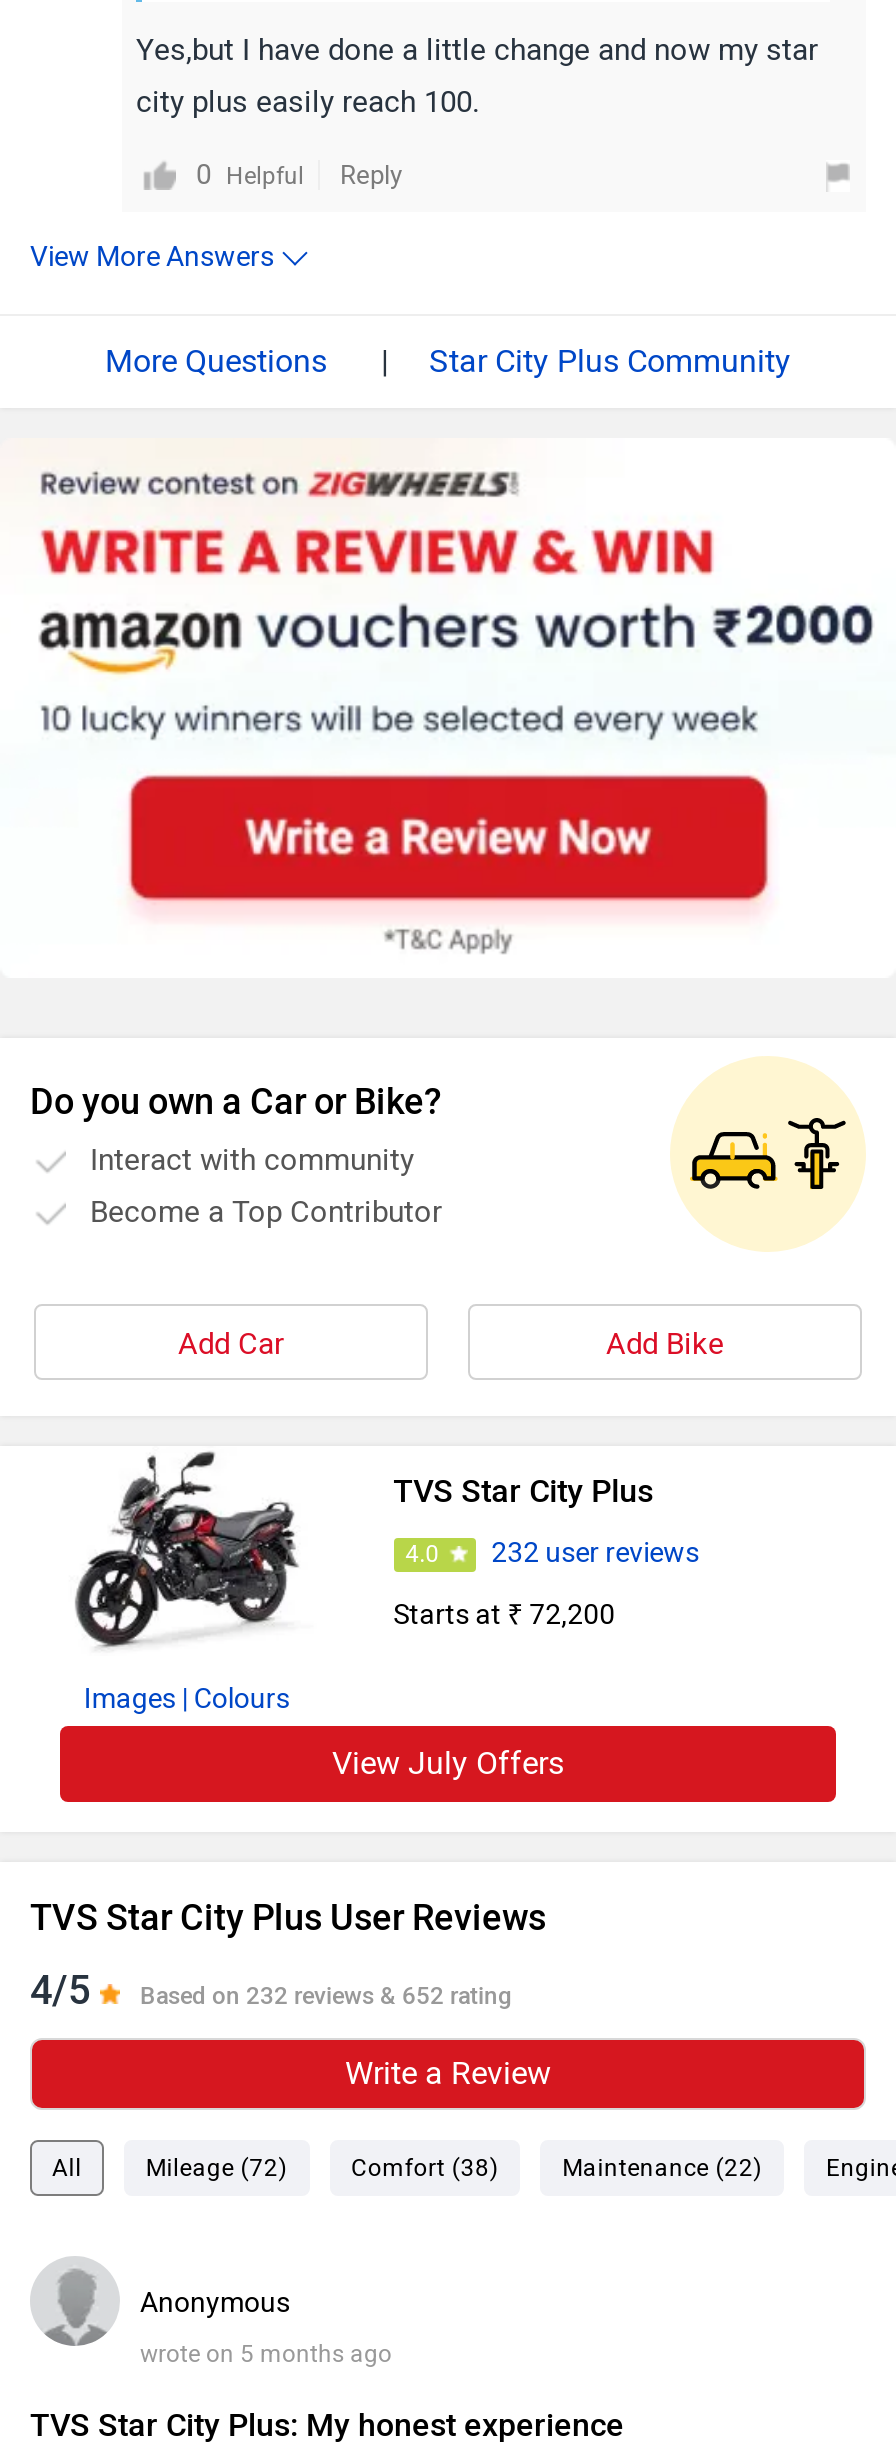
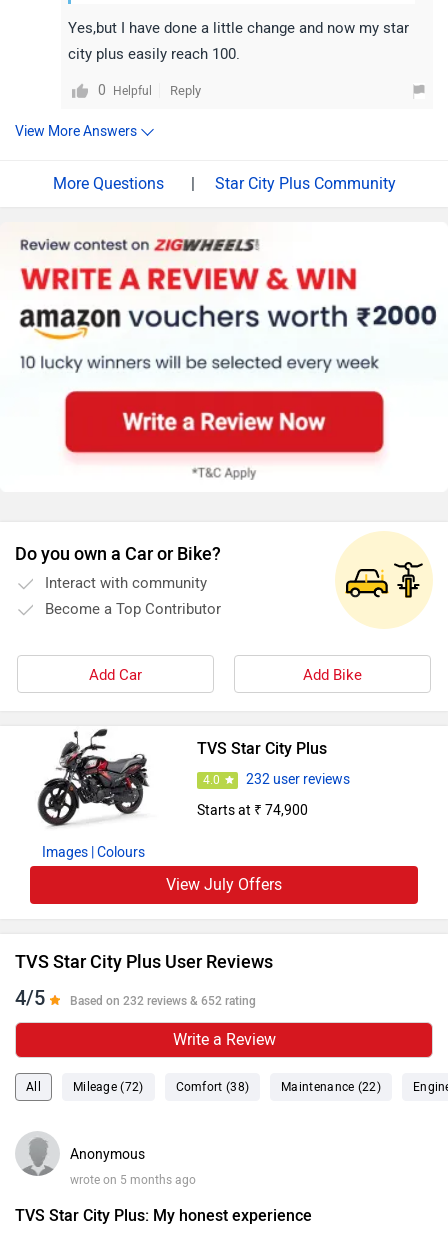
[393,1598,615,1632] Starts at ₹ 72,200 -> [197,802,308,819] Starts at ₹ 74,900

